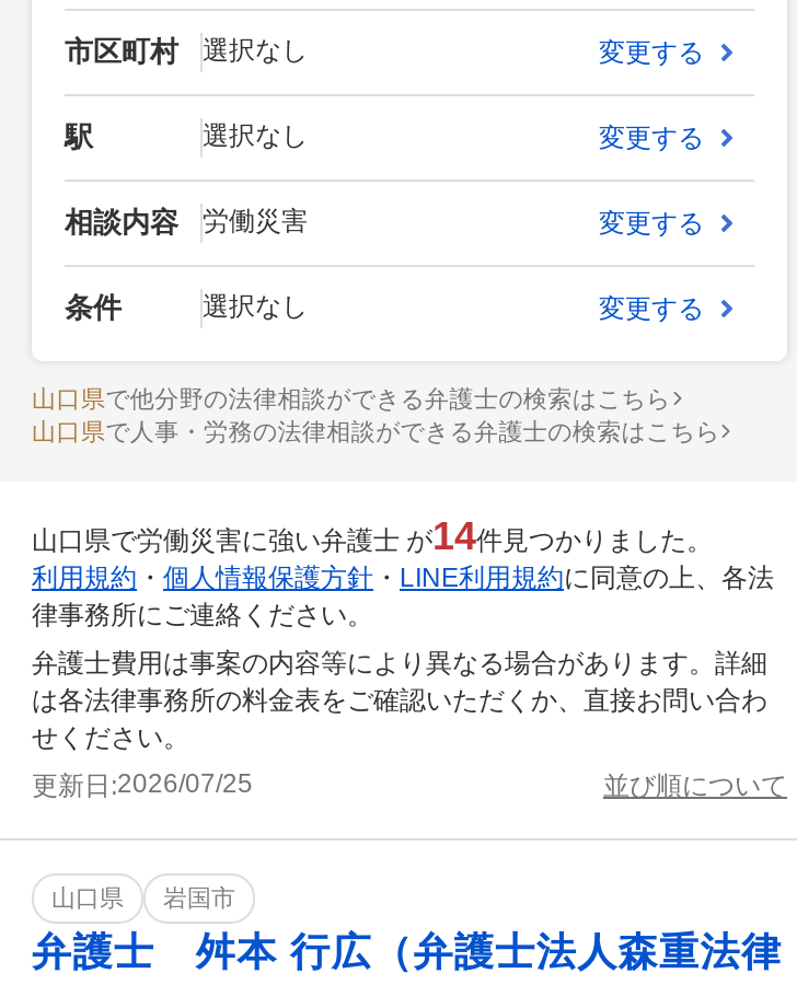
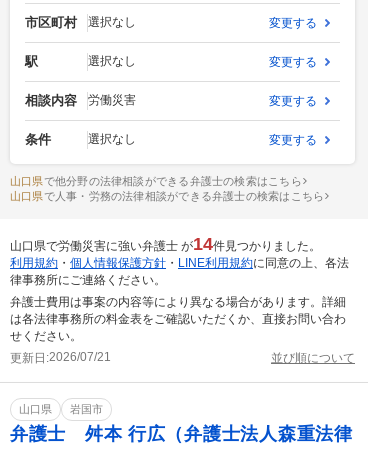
[32,768,253,801] 更新日: 2026/07/25 -> [10,350,111,365] 更新日: 2026/07/21

